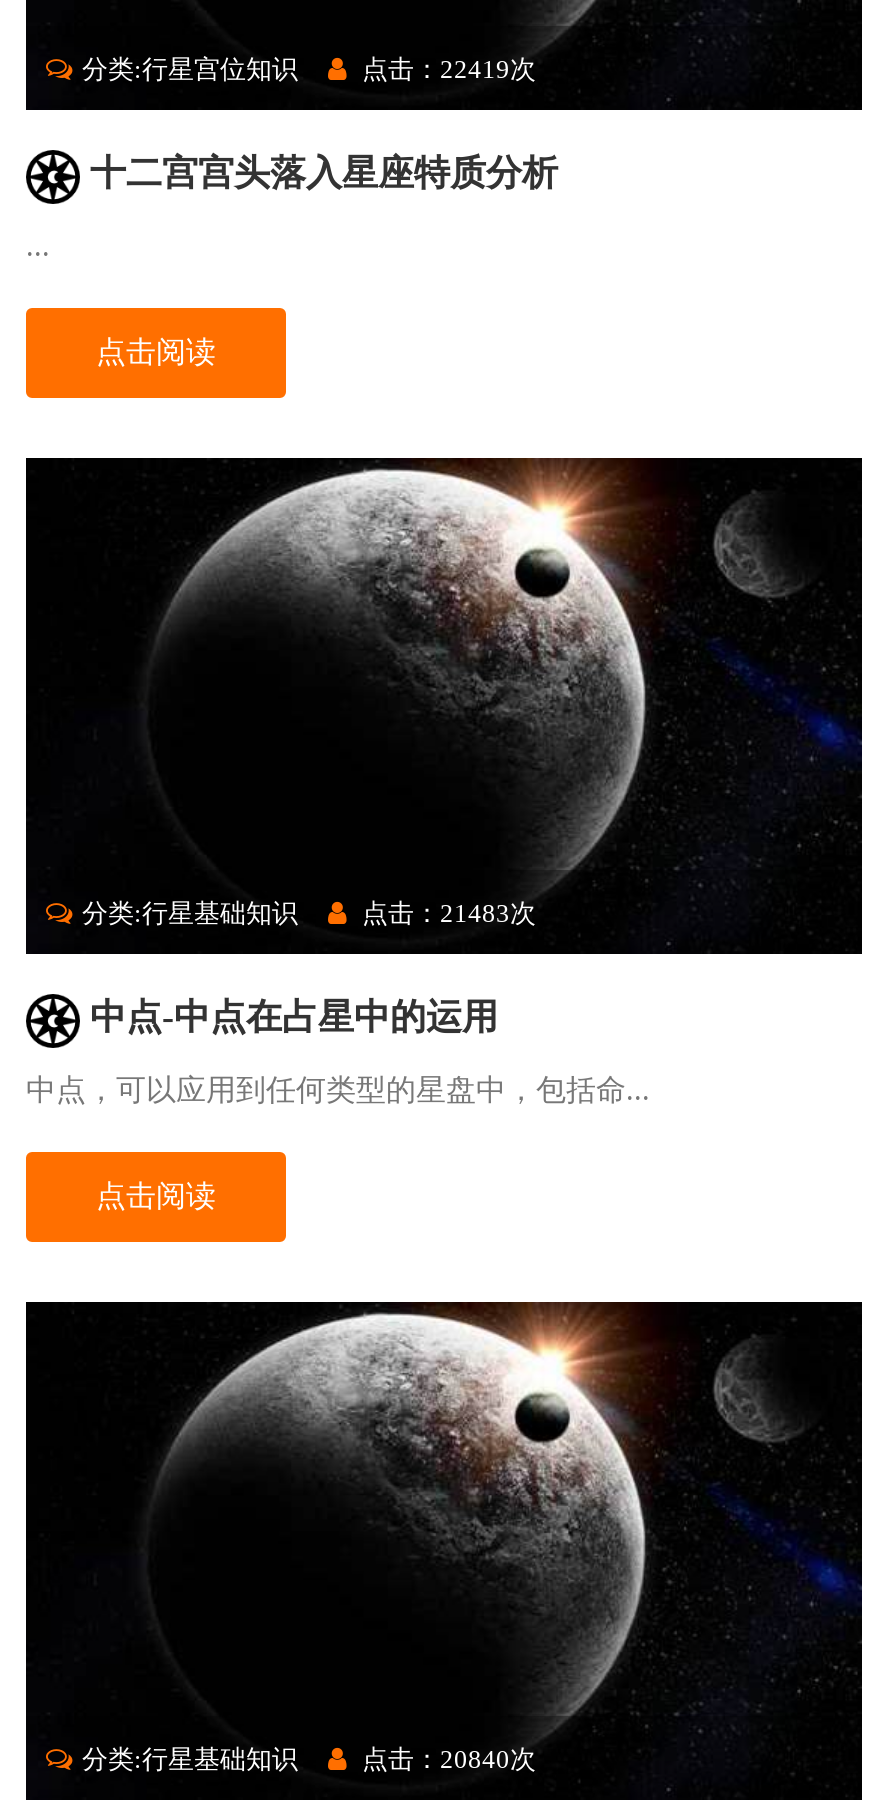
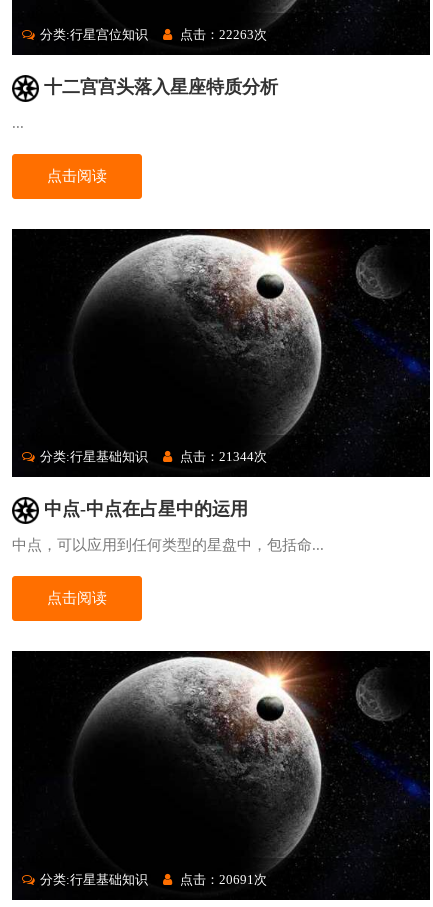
[82,53,536,83] 分类:行星宫位知识 点击：22419次 -> [40,27,267,42] 分类:行星宫位知识 点击：22263次
[82,898,536,928] 分类:行星基础知识 点击：21483次 -> [40,449,267,464] 分类:行星基础知识 点击：21344次
[82,1744,536,1774] 分类:行星基础知识 点击：20840次 -> [40,872,267,887] 分类:行星基础知识 点击：20691次

